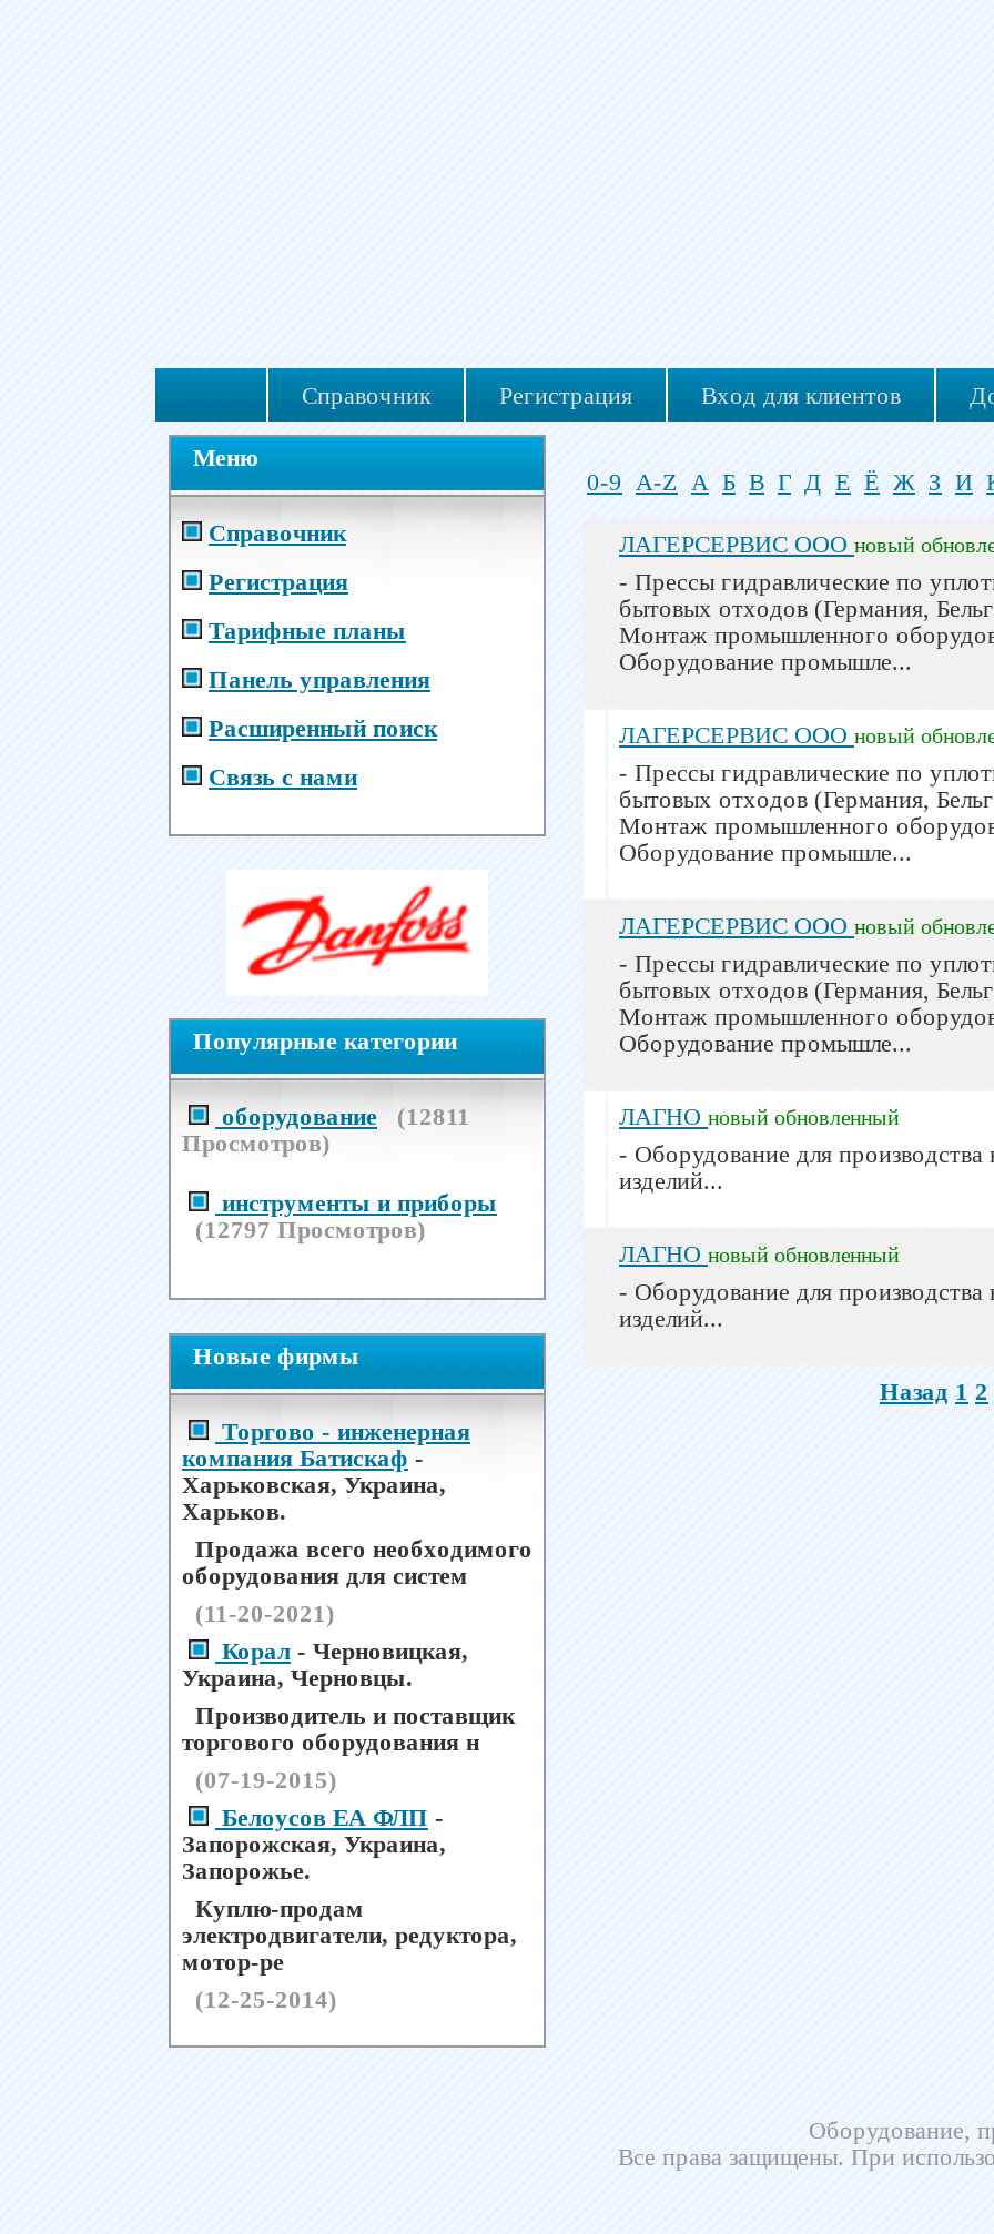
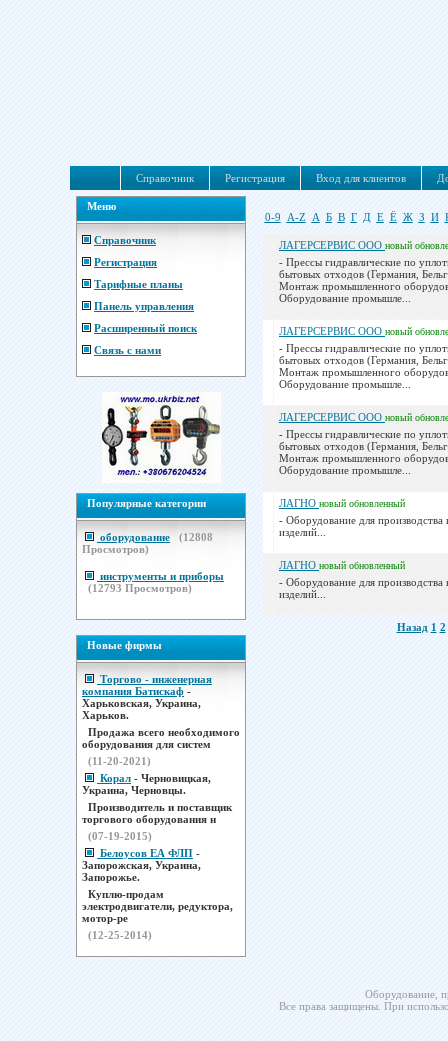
[240,879,470,978] [image] -> [101,395,221,476] [image]
[222,1103,470,1129] оборудование (12811 -> [100,531,213,543] оборудование (12808
[195,1216,426,1242] (12797Просмотров) -> [88,582,192,594] (12793Просмотров)

